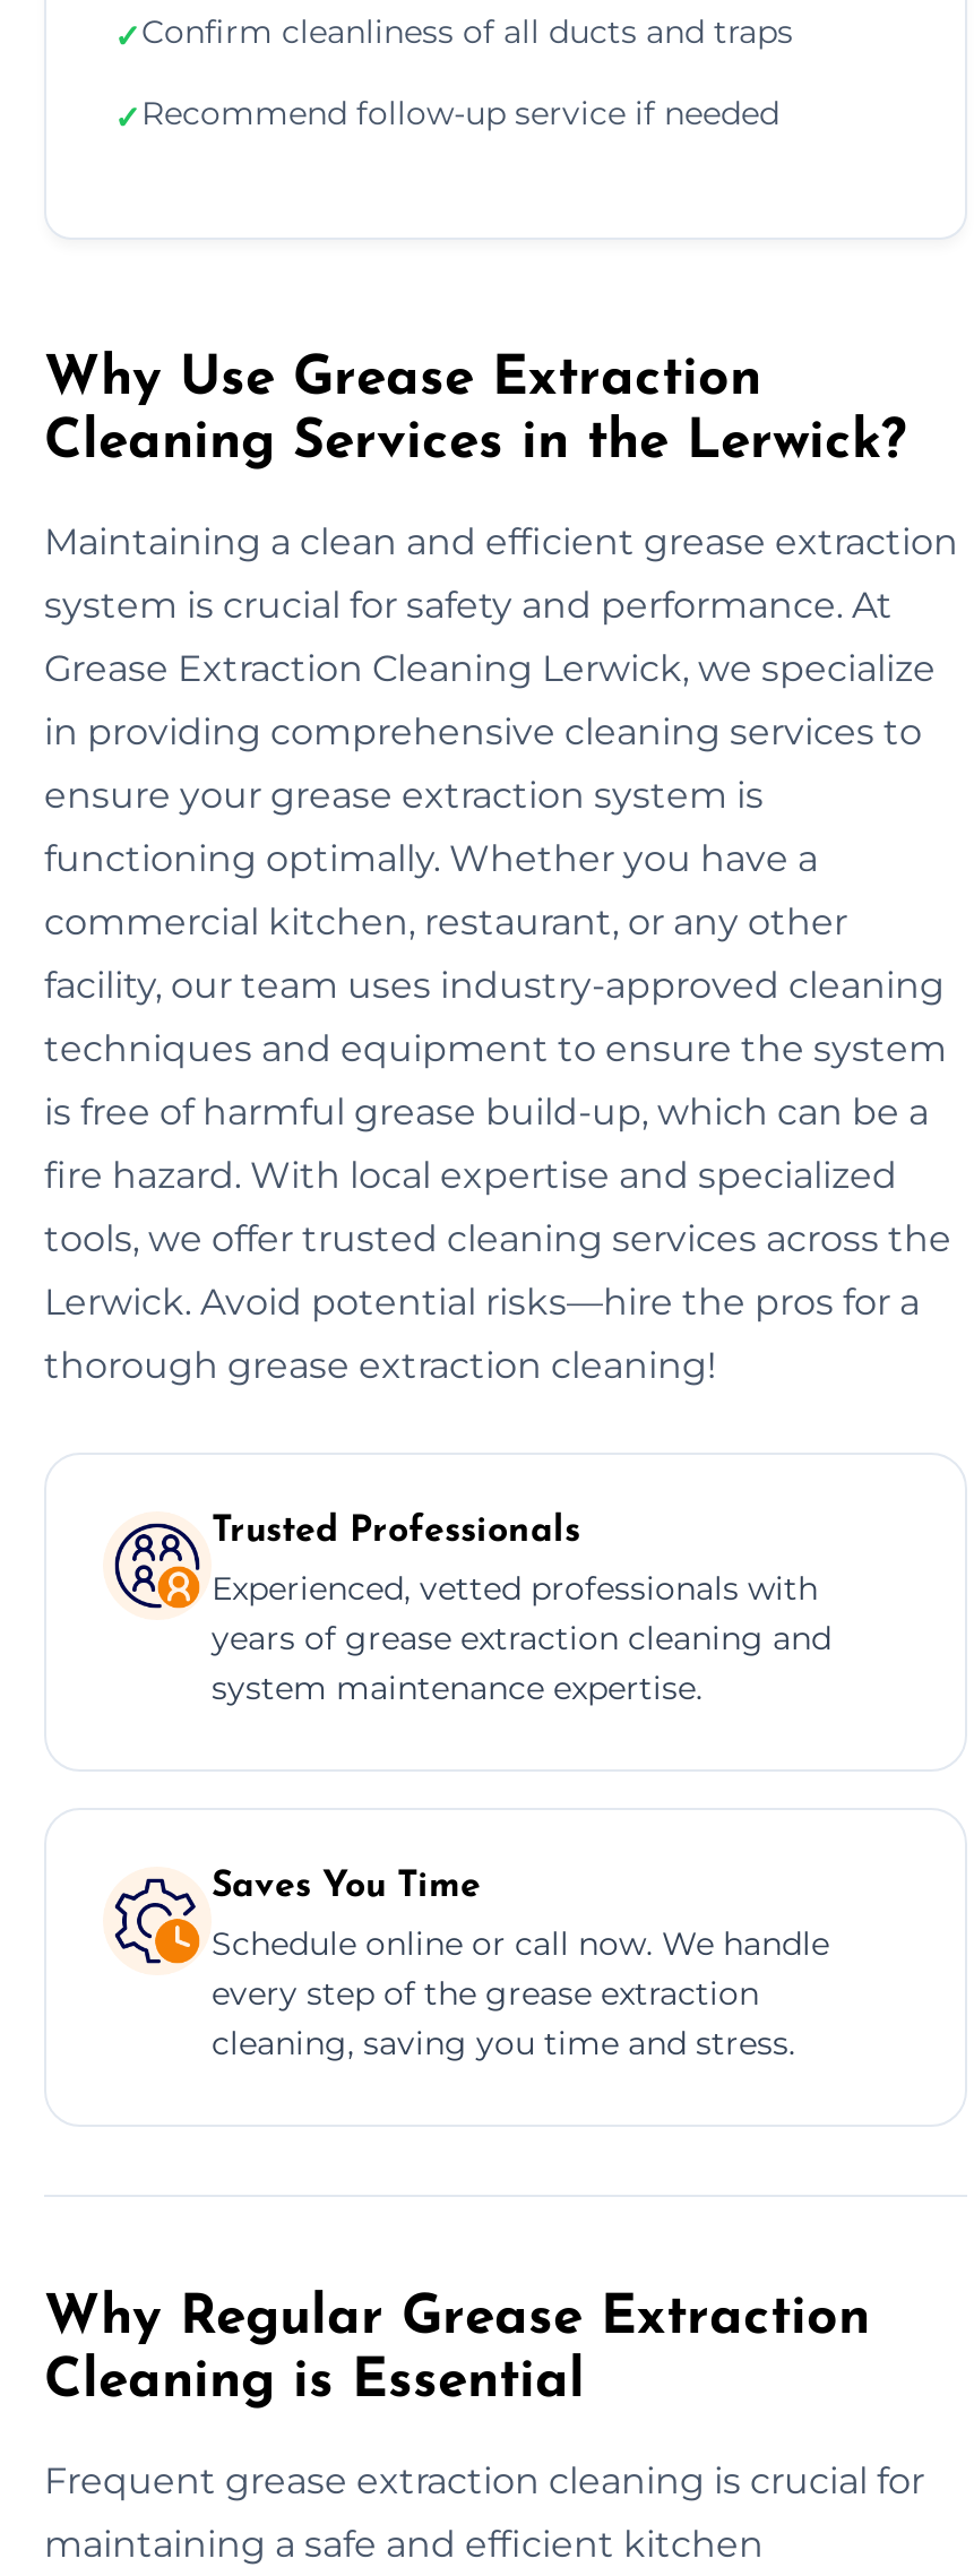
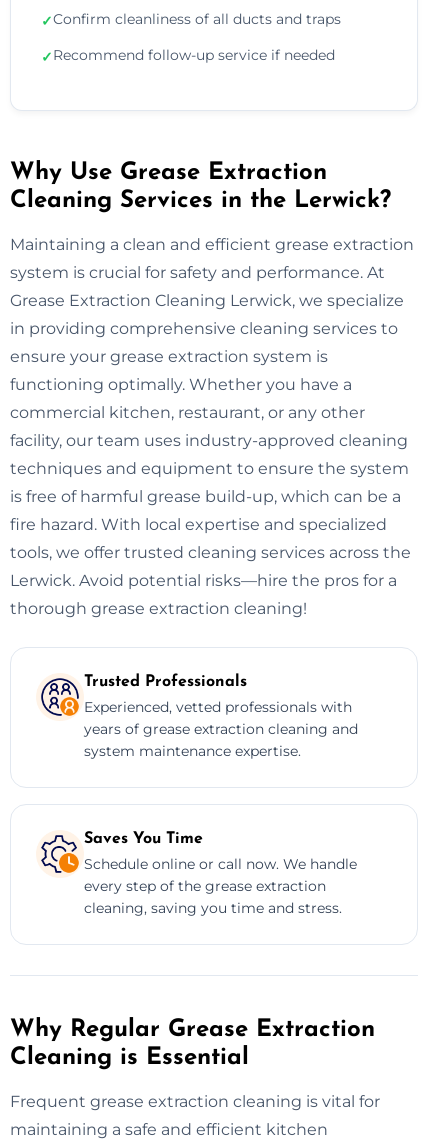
[44,2459,924,2502] Frequent grease extraction cleaning is crucial for -> [10,1092,380,1111] Frequent grease extraction cleaning is vital for

